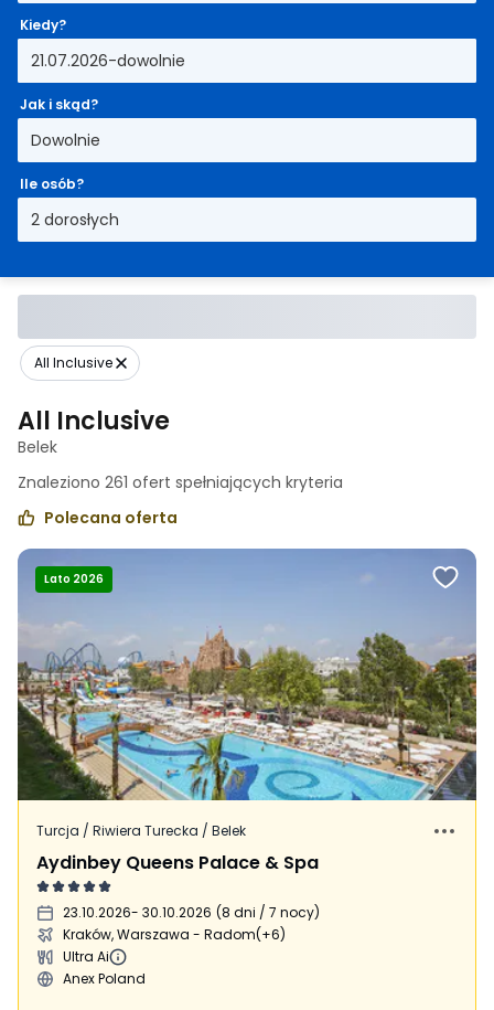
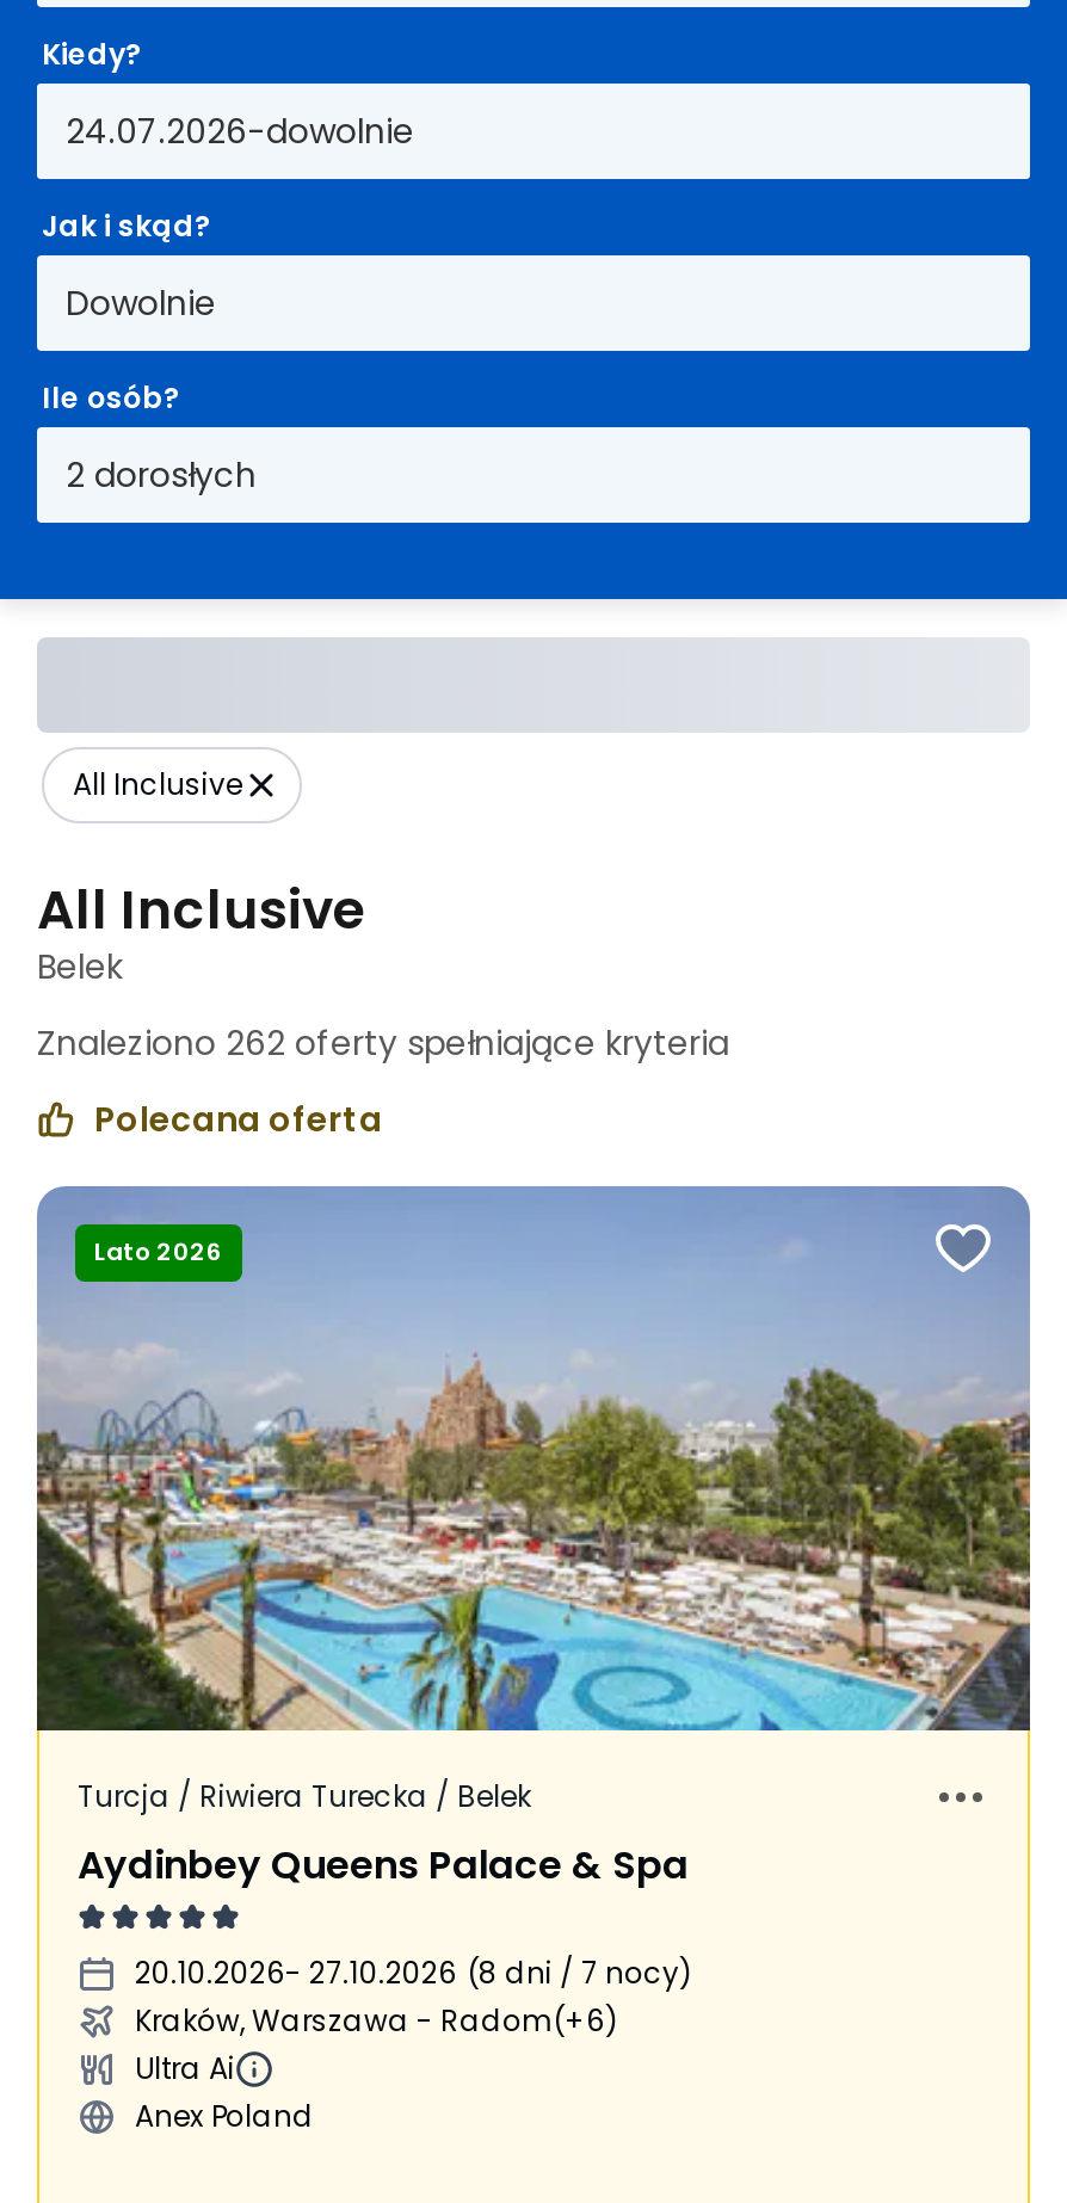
[31,50,185,72] 21.07.2026-dowolnie -> [66,107,414,155] 24.07.2026-dowolnie
[18,471,343,493] Znaleziono 261 ofert spełniających kryteria -> [37,1019,729,1067] Znaleziono 262 oferty spełniające kryteria
[63,903,320,922] 23.10.2026- 30.10.2026 (8 dni / 7 nocy) -> [135,1952,691,1993] 20.10.2026- 27.10.2026 (8 dni / 7 nocy)

